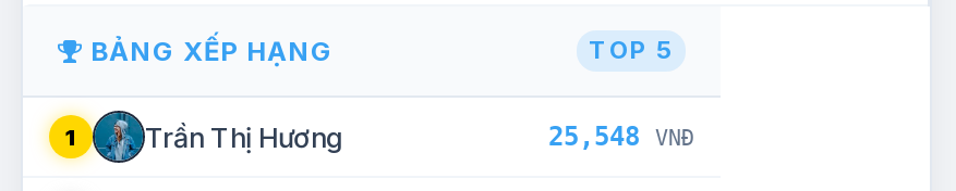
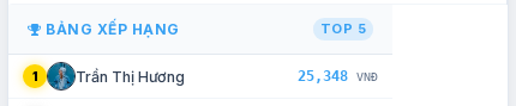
[548,120,694,151] 25,548 VNĐ -> [298,67,378,84] 25,348 VNĐ

